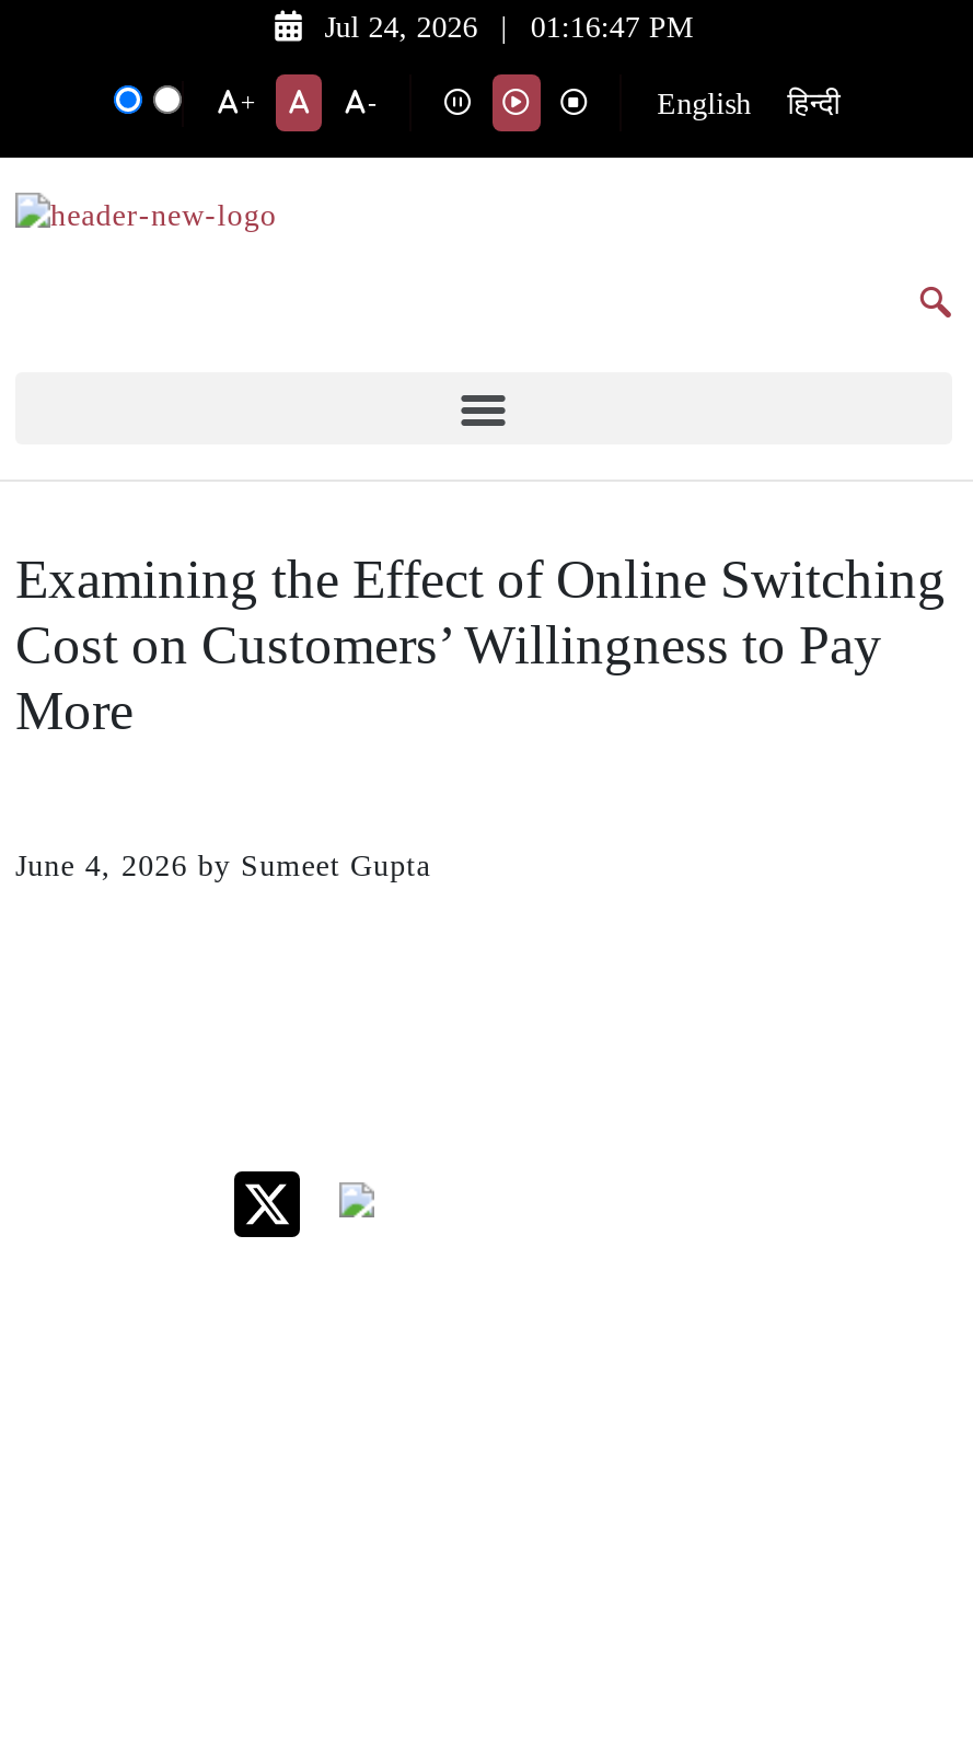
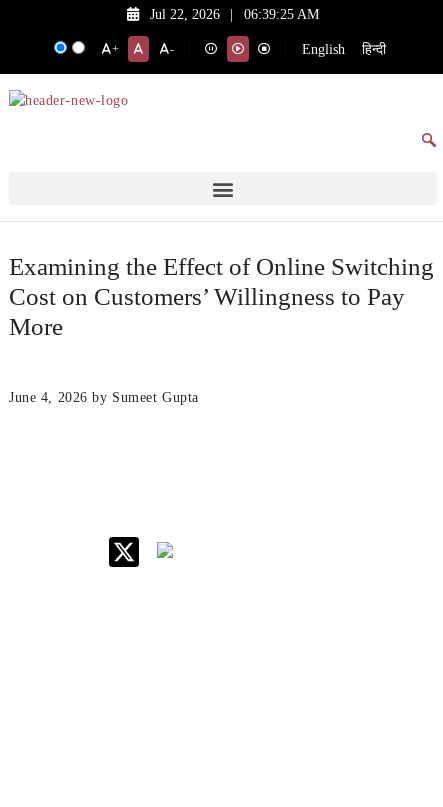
[324,11,478,44] Jul 24, 2026 -> [150,7,220,22] Jul 22, 2026
[531,11,693,44] 01:16:47 PM -> [244,7,319,22] 06:39:25 AM

